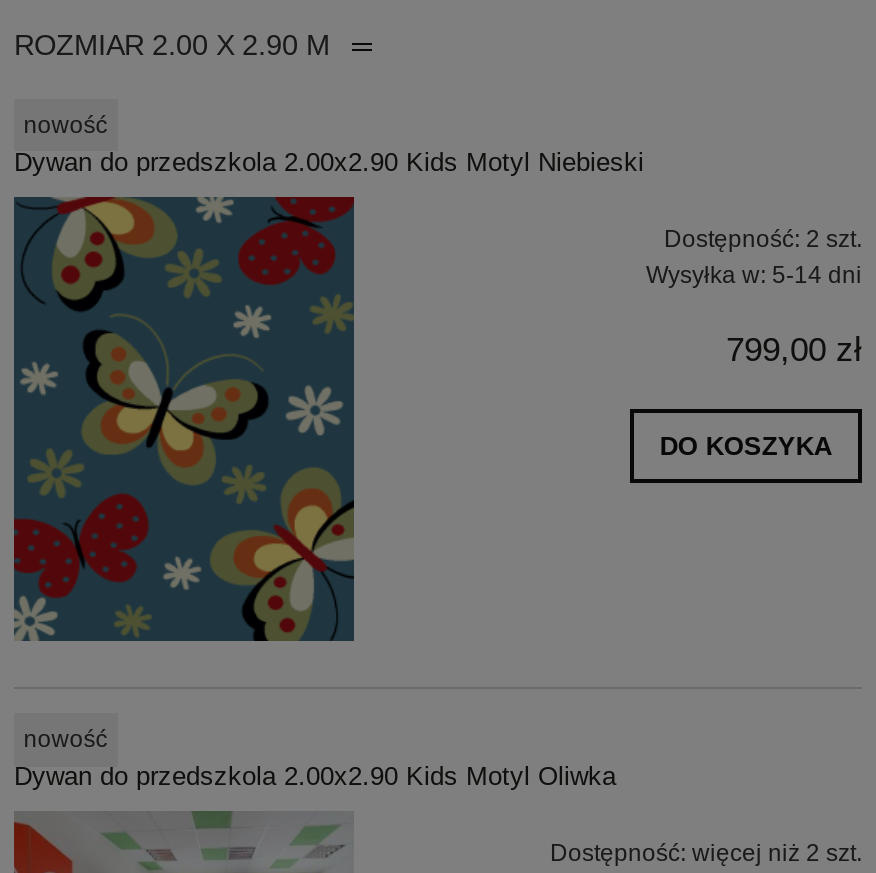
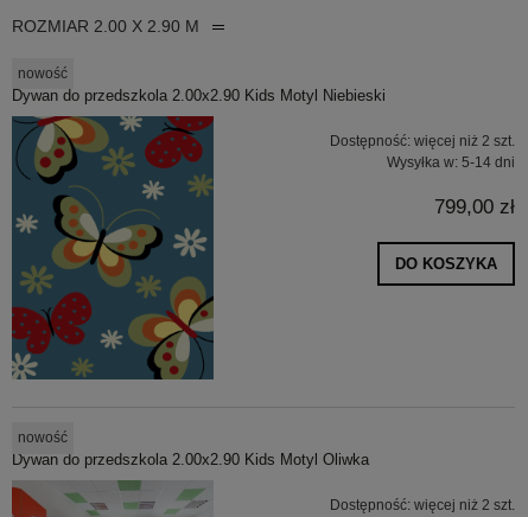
[664,225,862,253] Dostępność: 2 szt. -> [330,133,515,149] Dostępność: więcej niż 2 szt.

